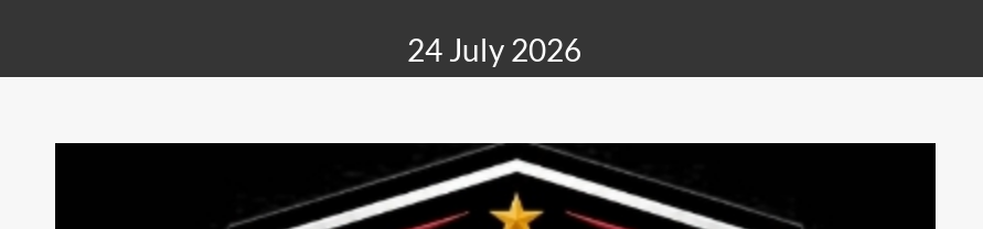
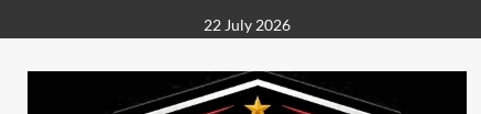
[407,31,581,68] 24 July 2026 -> [203,15,290,34] 22 July 2026

